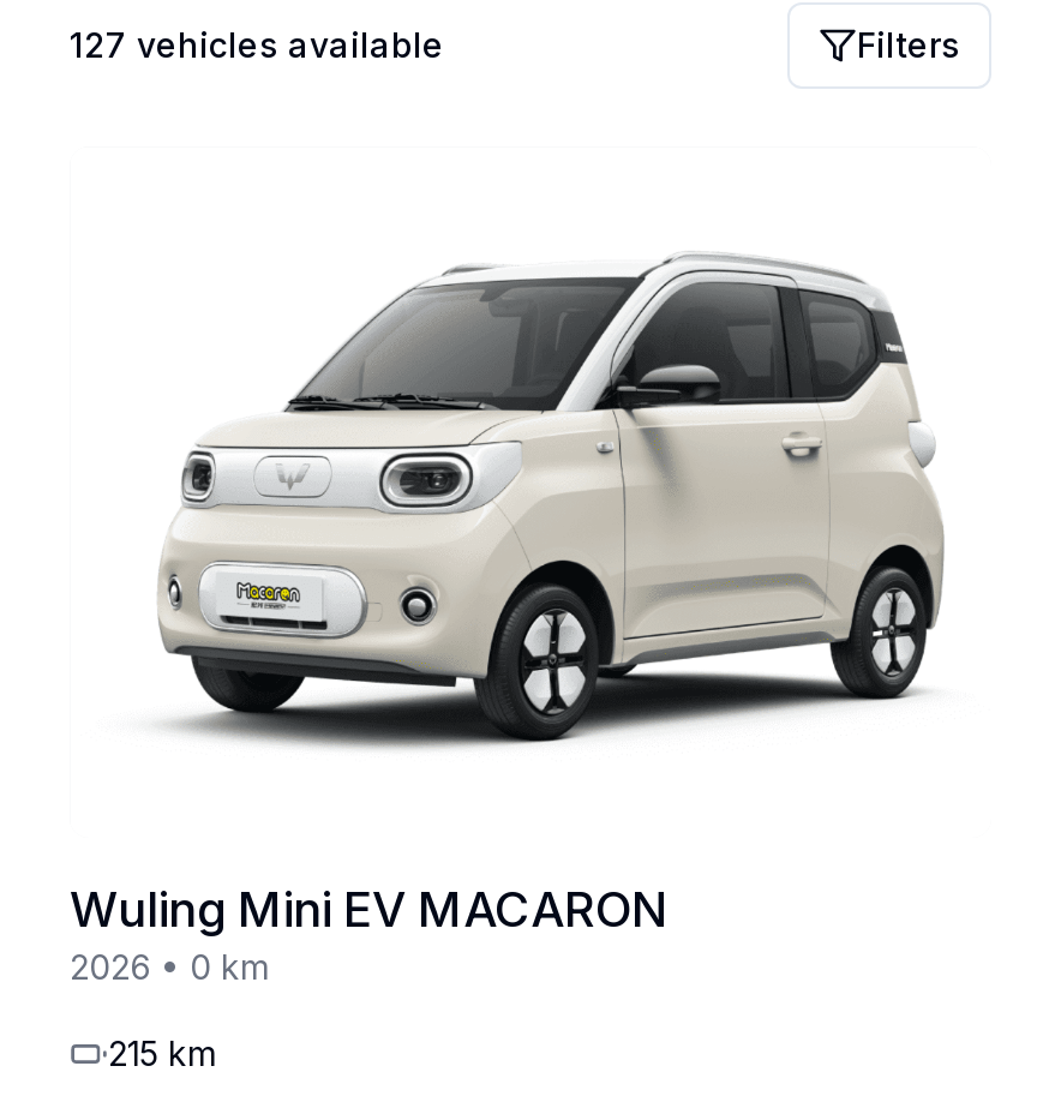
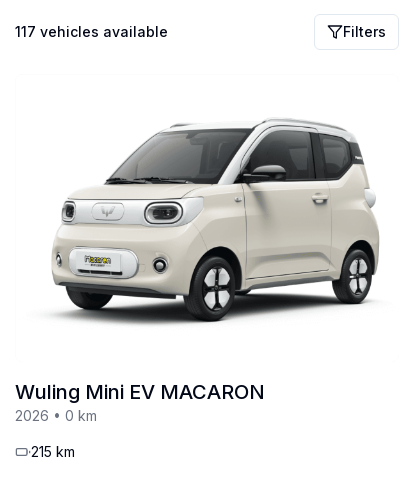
[70,24,444,65] 127 vehicles available -> [15,23,168,40] 117 vehicles available

